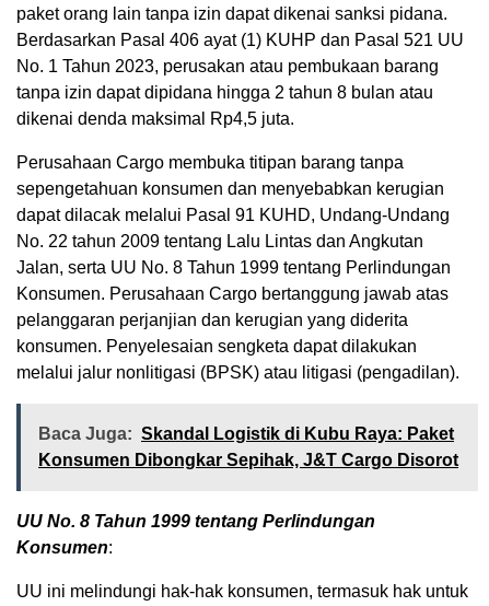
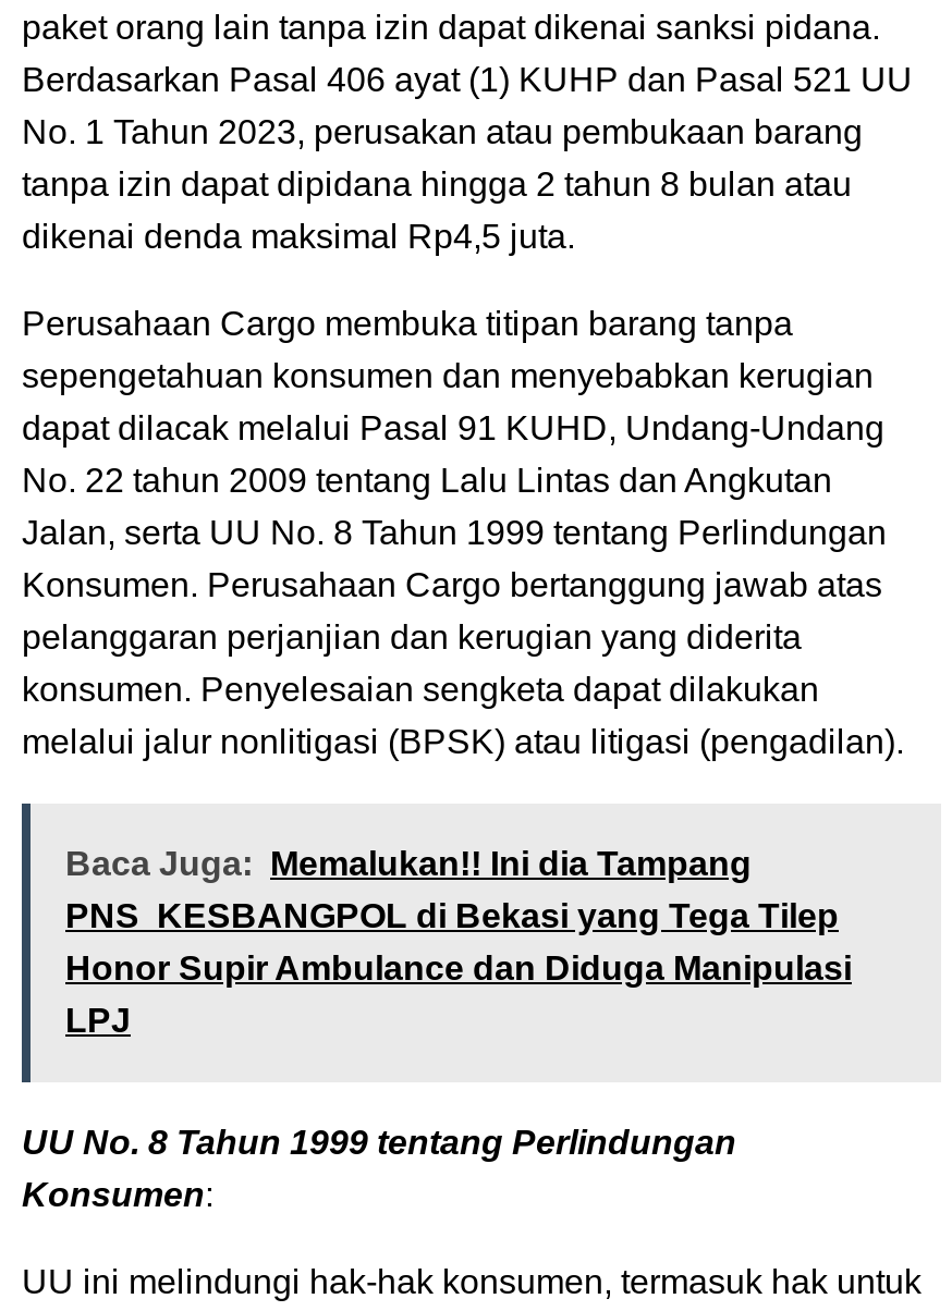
[38,425,458,470] Baca Juga: Skandal Logistik di Kubu Raya: Paket | Konsumen Dibongkar Sepihak, J&T Cargo Disorot -> [65,846,852,1040] Baca Juga: Memalukan!! Ini dia Tampang | PNS KESBANGPOL di Bekasi yang Tega Tilep | Honor Supir Ambulance dan Diduga Manipulasi | LPJ

